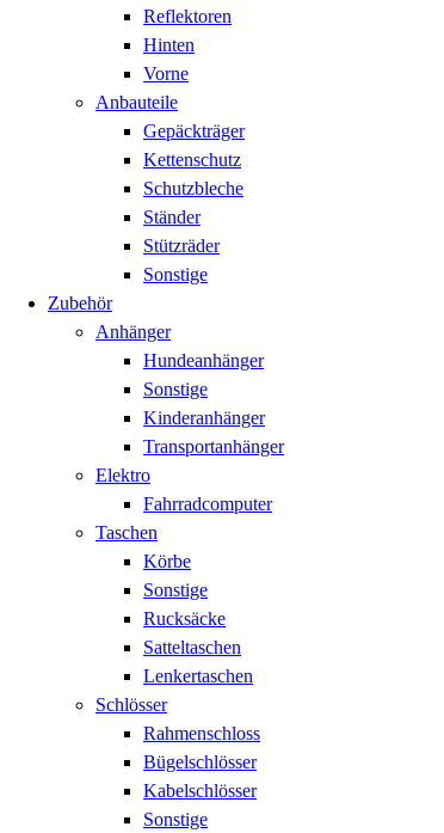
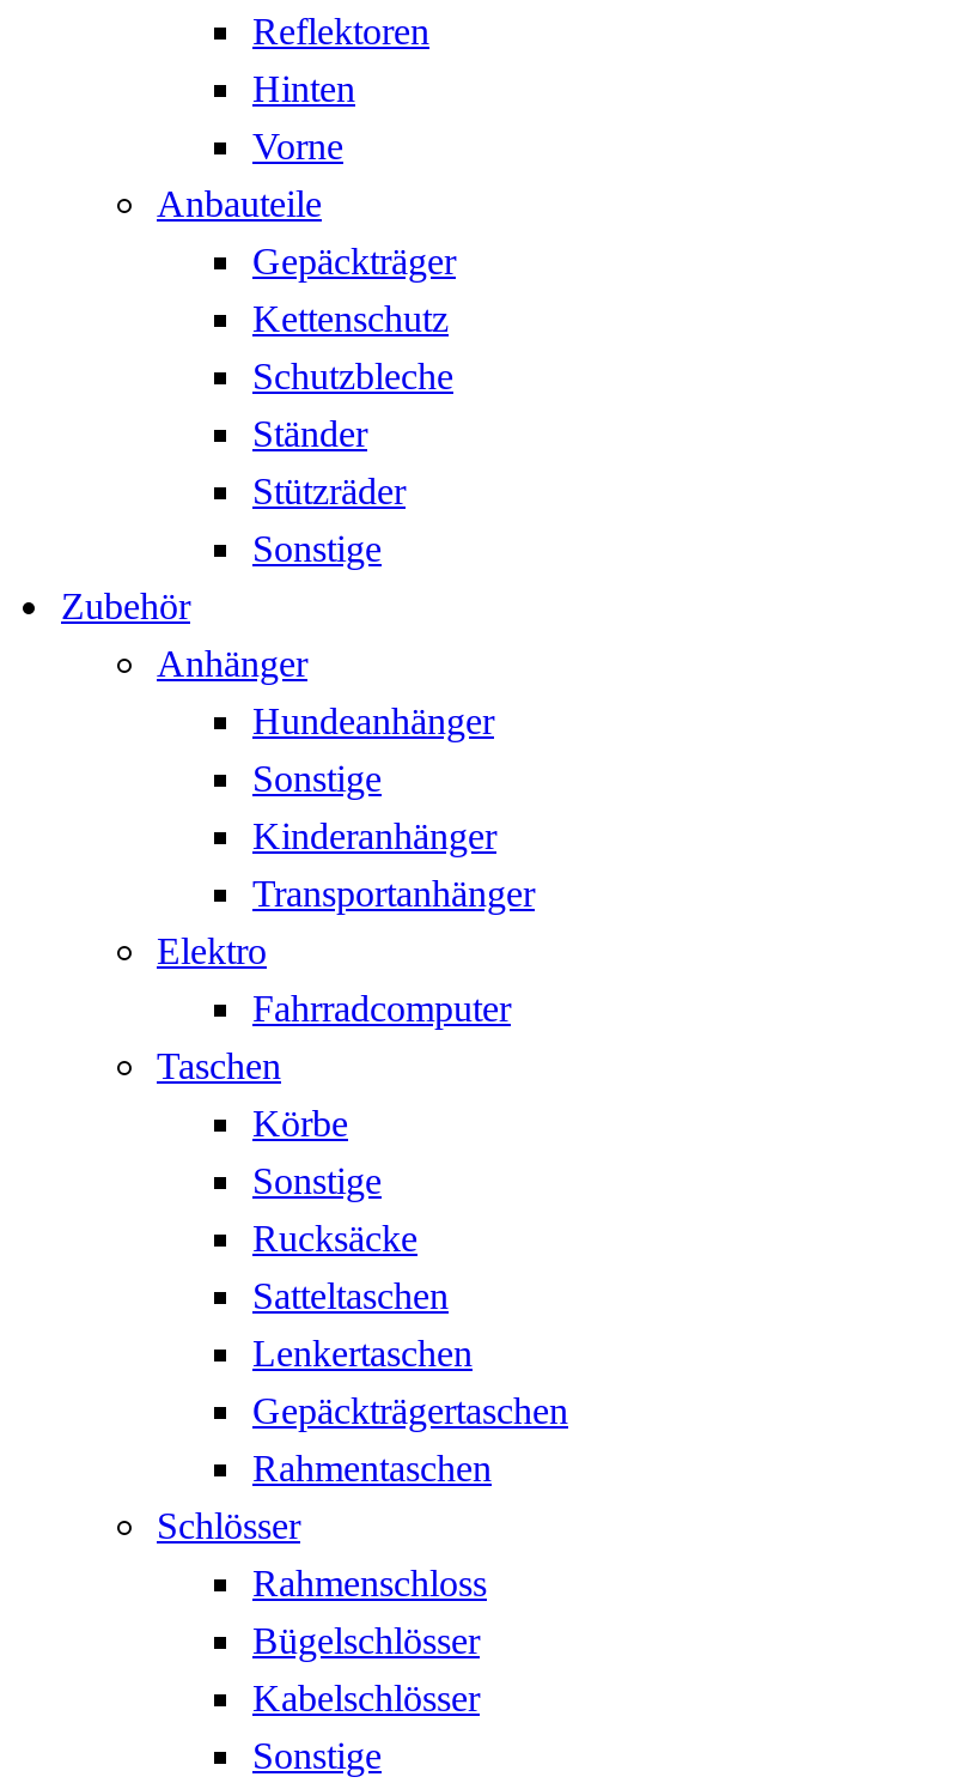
none -> [252,1390,568,1488] Gepäckträgertaschen | Rahmentaschen

